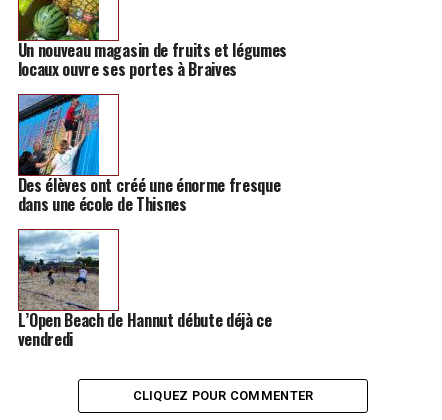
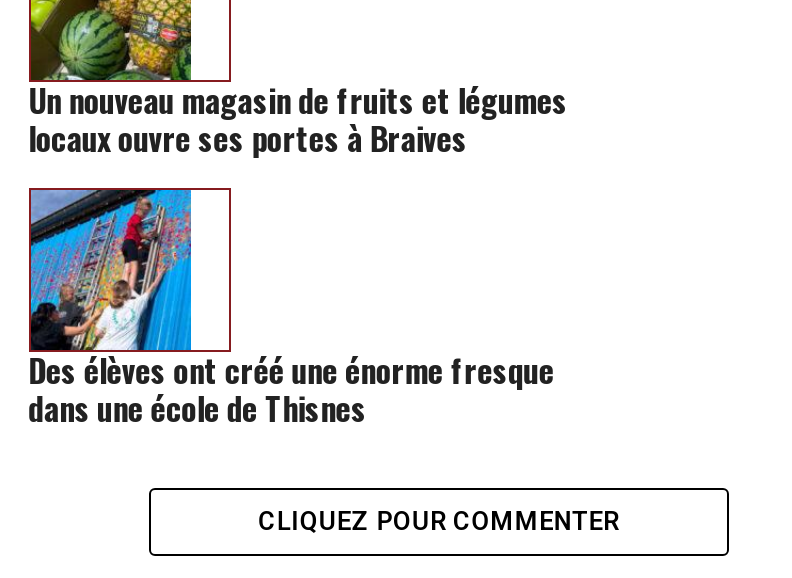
[18,229,272,351] [image] | L’Open Beach de Hannut débute déjà ce | vendredi -> none

